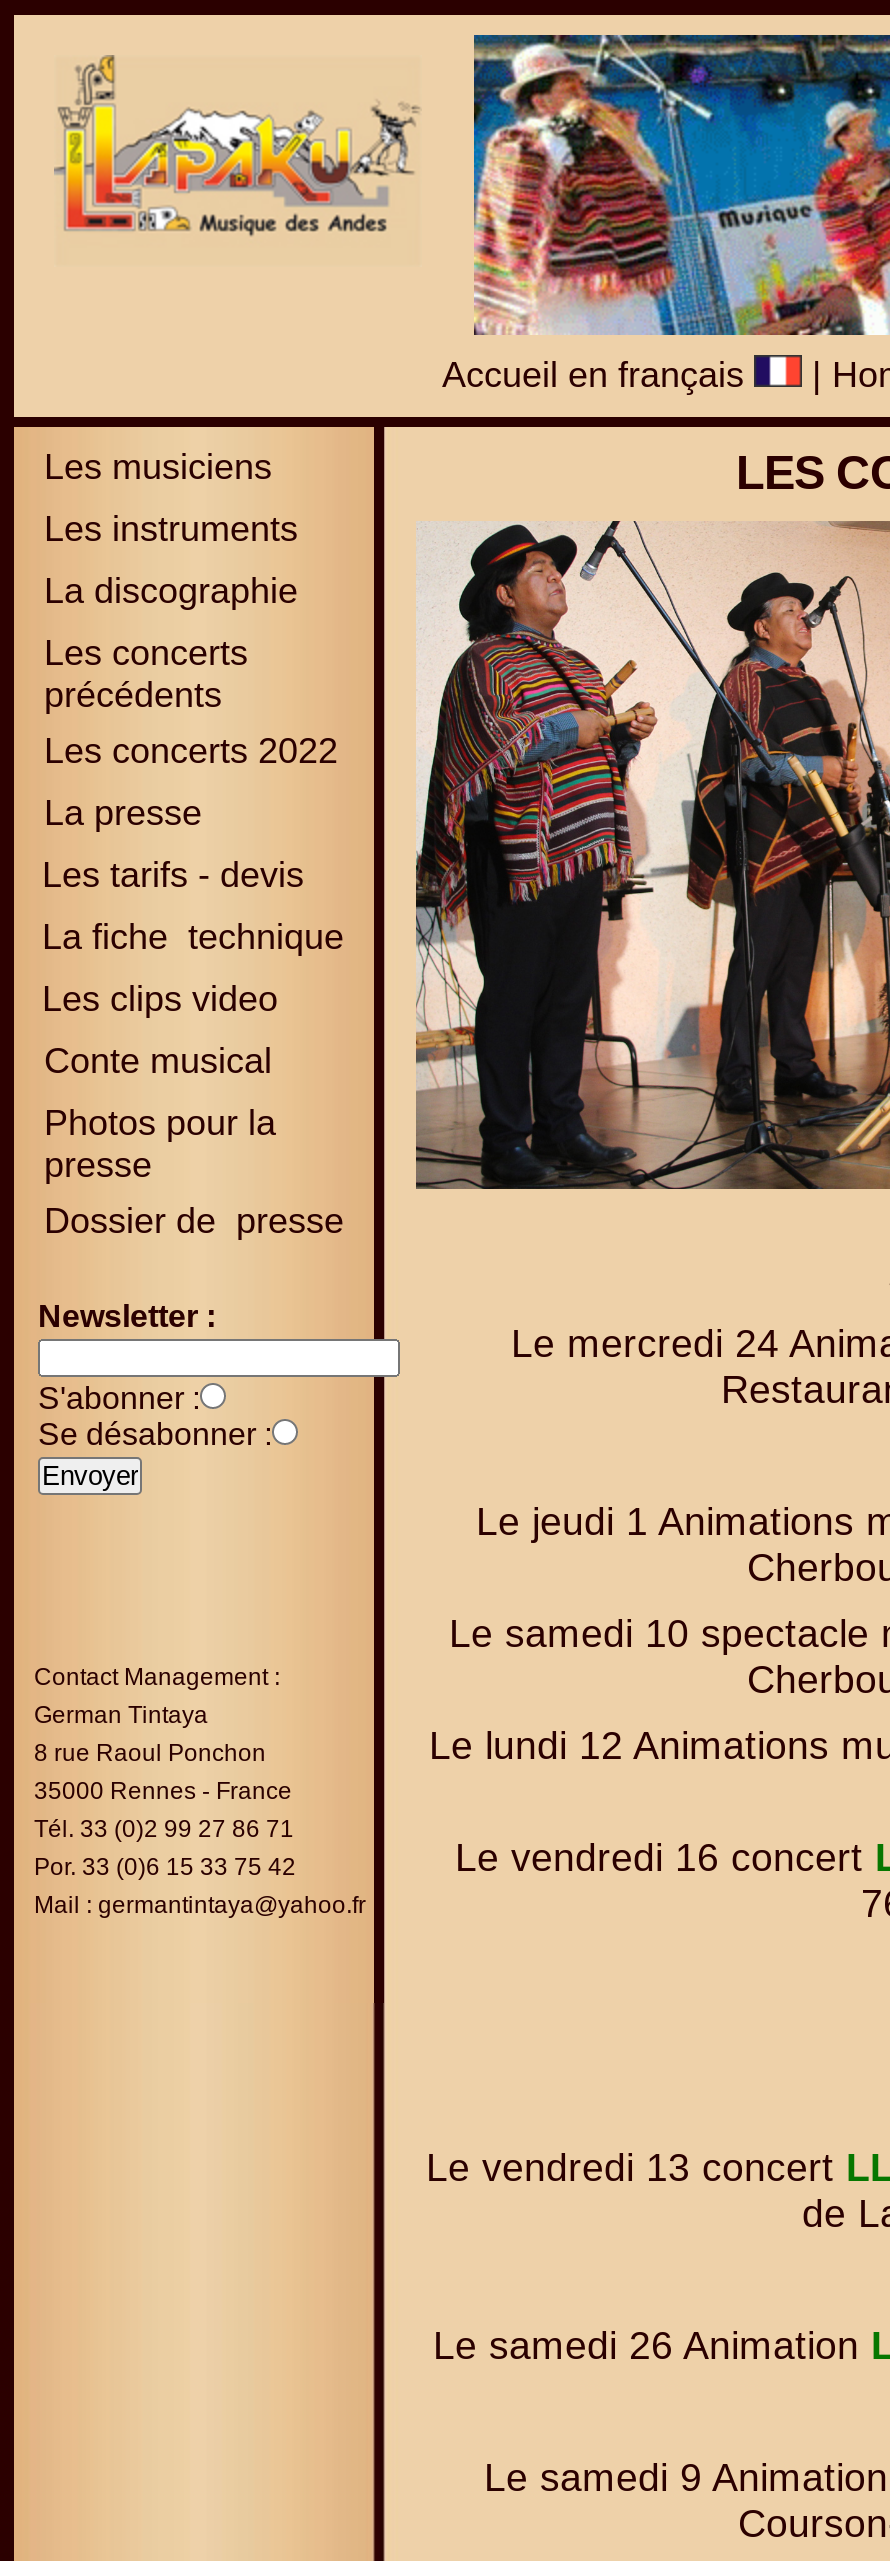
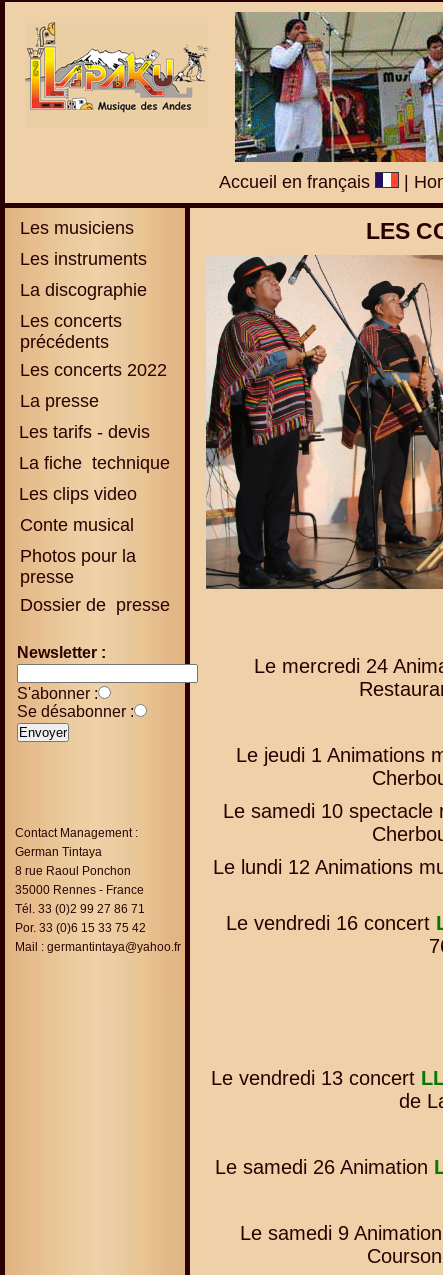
[472,35,884,337] [image] -> [234,11,440,163] [image]

